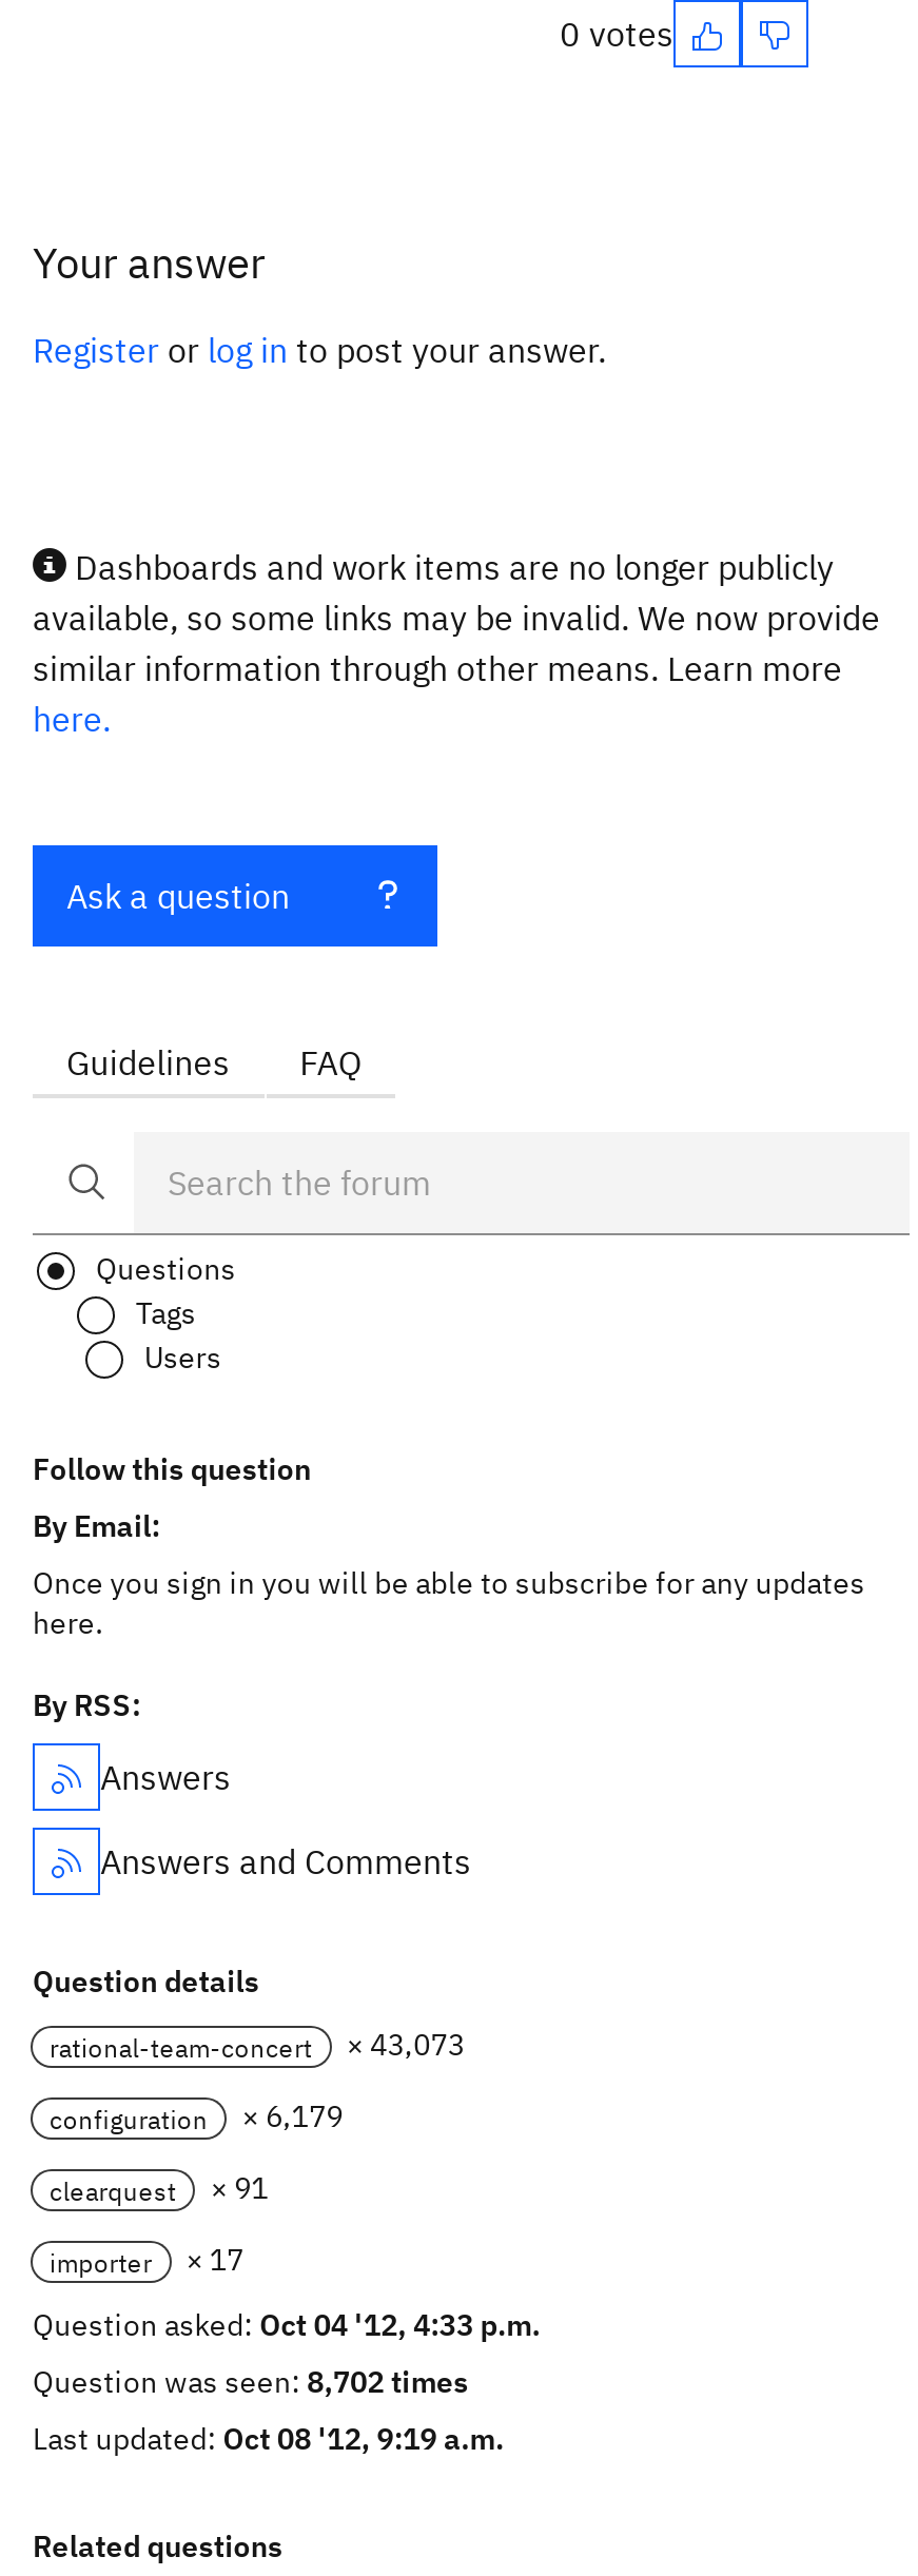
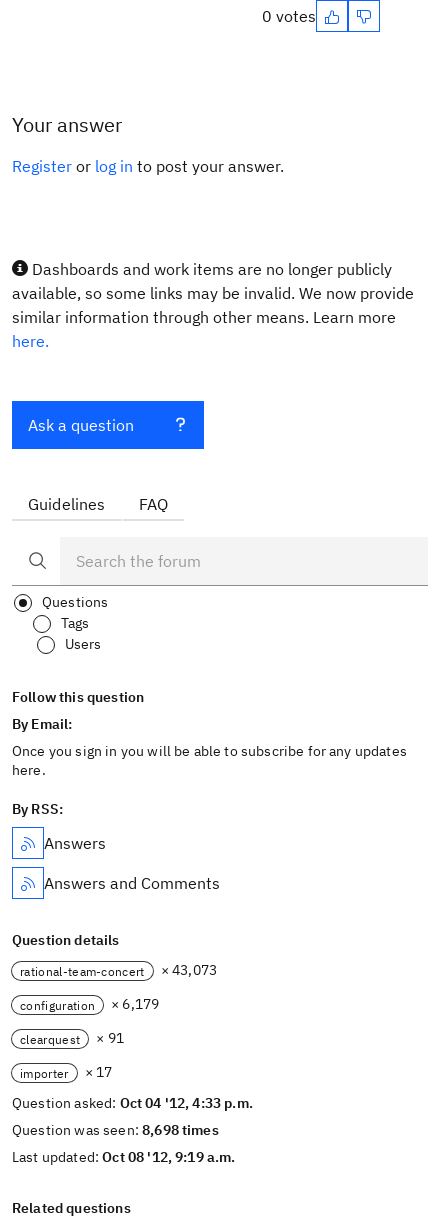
[33,2363,469,2401] Question was seen: 8,702 times -> [12,1121,219,1139] Question was seen: 8,698 times

